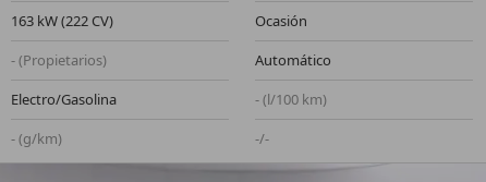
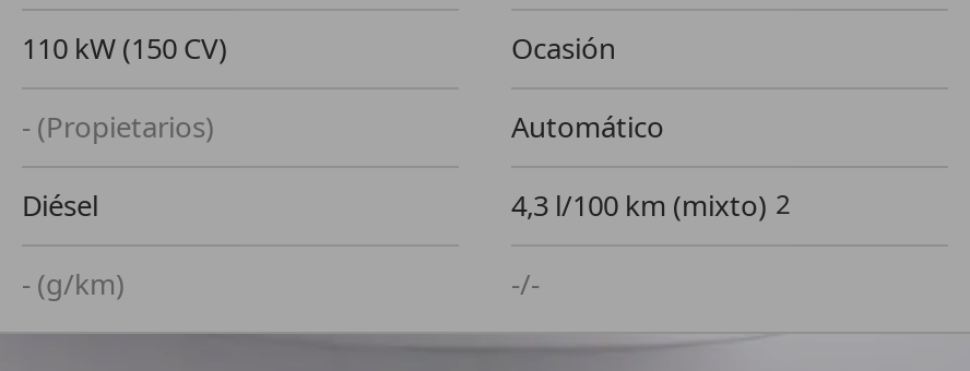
[11,11,113,31] 163 kW (222 CV) -> [22,28,227,68] 110 kW (150 CV)
[11,89,327,109] Electro/Gasolina | - (l/100 km) -> [22,185,767,225] Diésel | 4,3 l/100 km (mixto)

